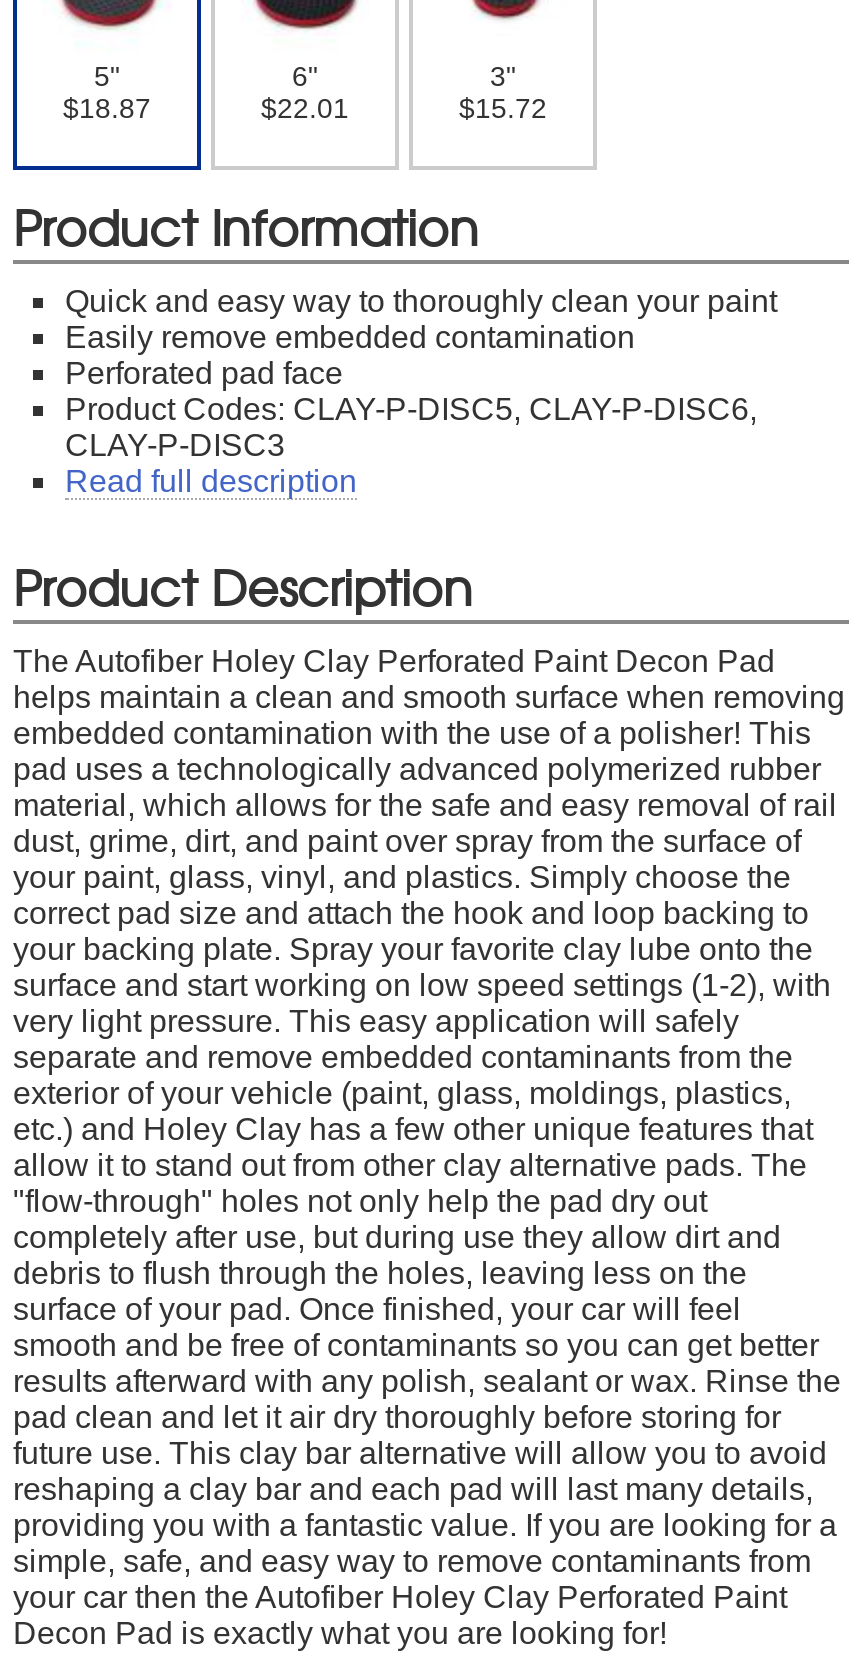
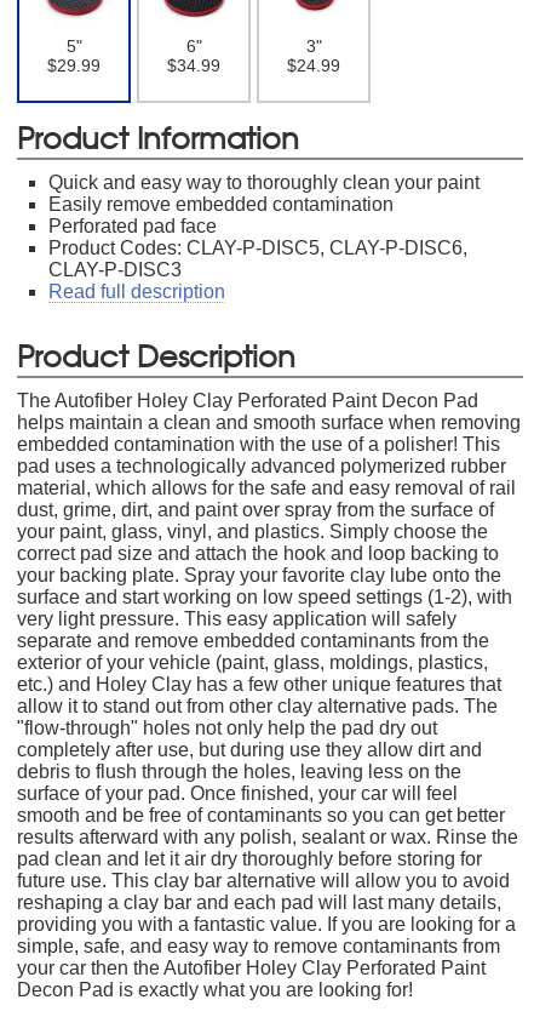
[63,92,151,124] $18.87 -> [47,56,101,75] $29.99
[261,92,349,124] $22.01 -> [167,56,220,75] $34.99
[459,92,547,124] $15.72 -> [287,56,340,75] $24.99

